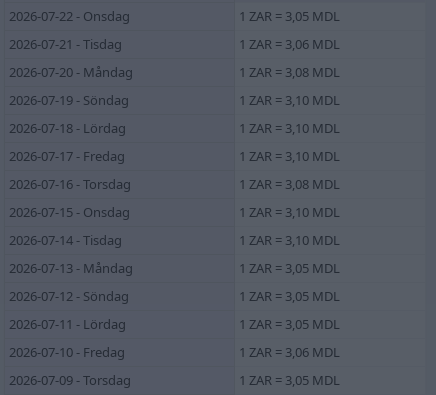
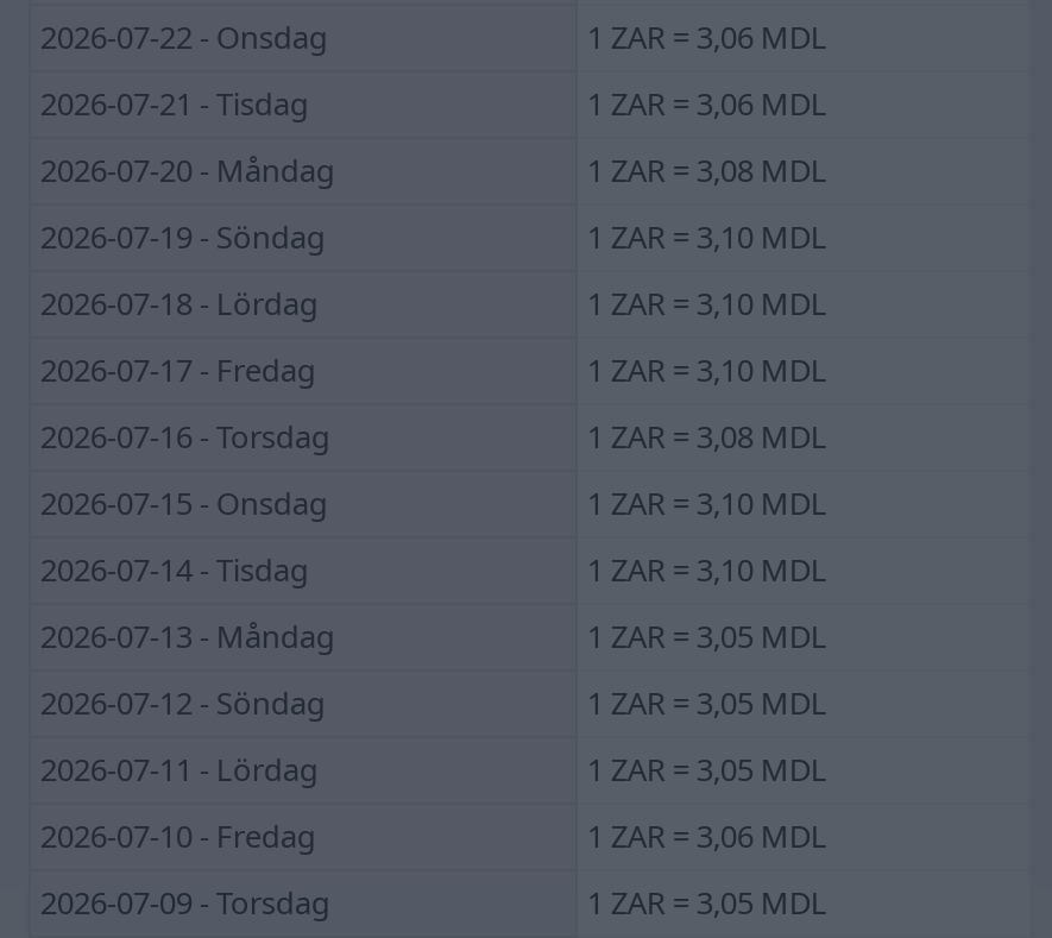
[239,7,340,25] 1 ZAR = 3,05 MDL -> [587,16,827,58] 1 ZAR = 3,06 MDL

